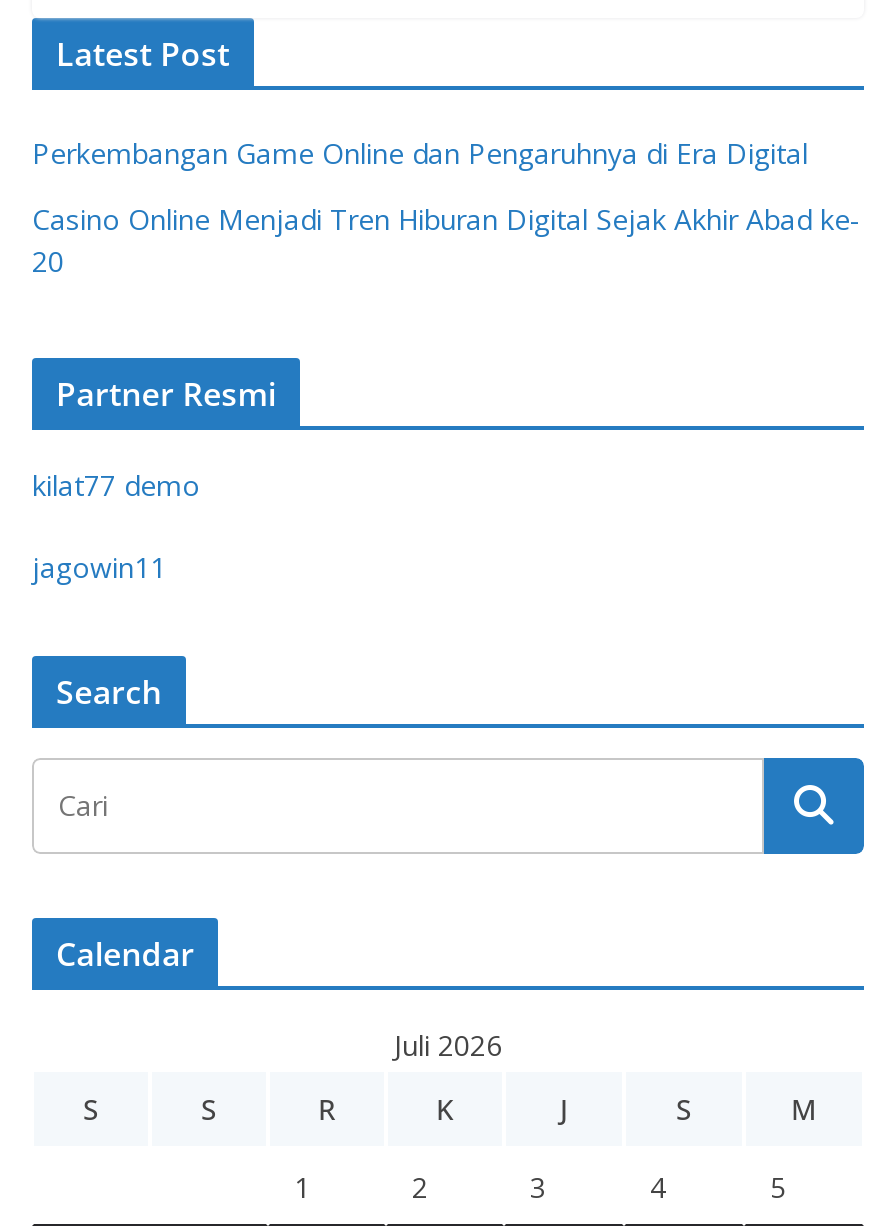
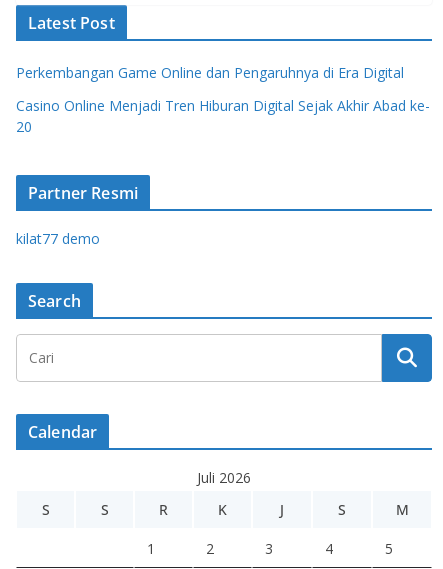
[32,548,166,586] jagowin11 -> none

